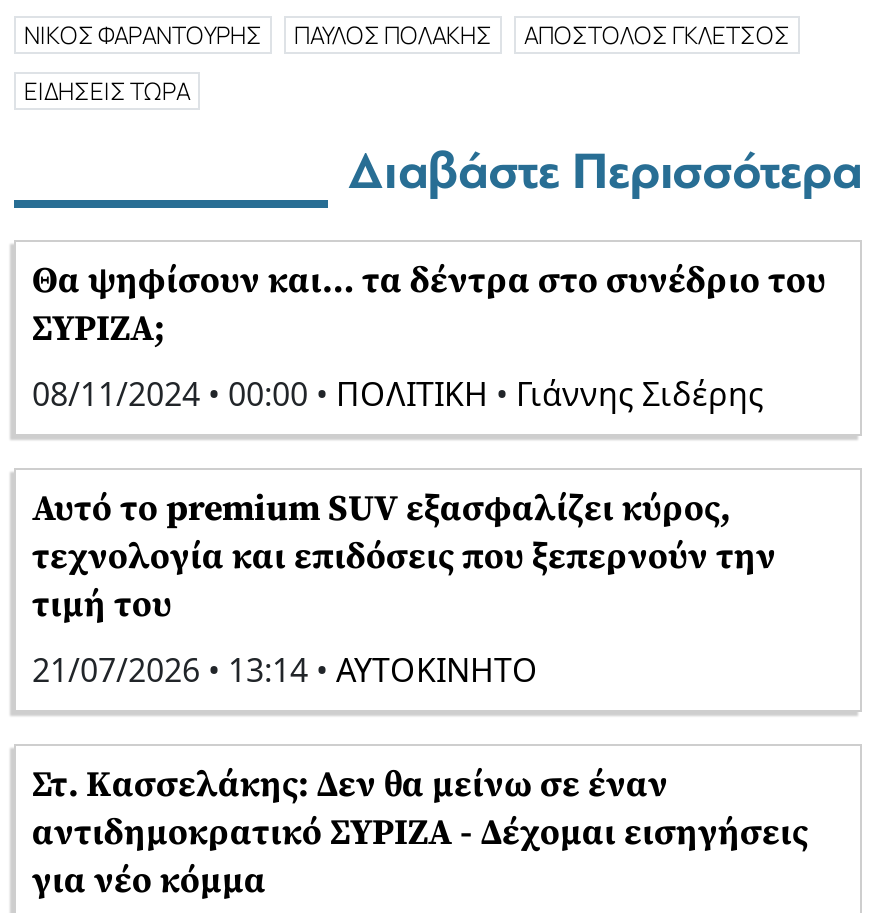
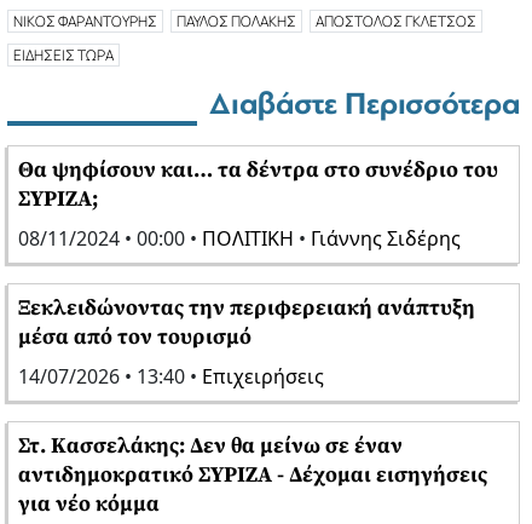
[32,485,776,691] Αυτό το premium SUV εξασφαλίζει κύρος, | τεχνολογία και επιδόσεις που ξεπερνούν την | τιμή του | 21/07/2026 • 13:14 • ΑΥΤΟΚΙΝΗΤΟ -> [18,294,475,389] Ξεκλειδώνοντας την περιφερειακή ανάπτυξη | μέσα από τον τουρισμό | 14/07/2026 • 13:40 • Επιχειρήσεις

